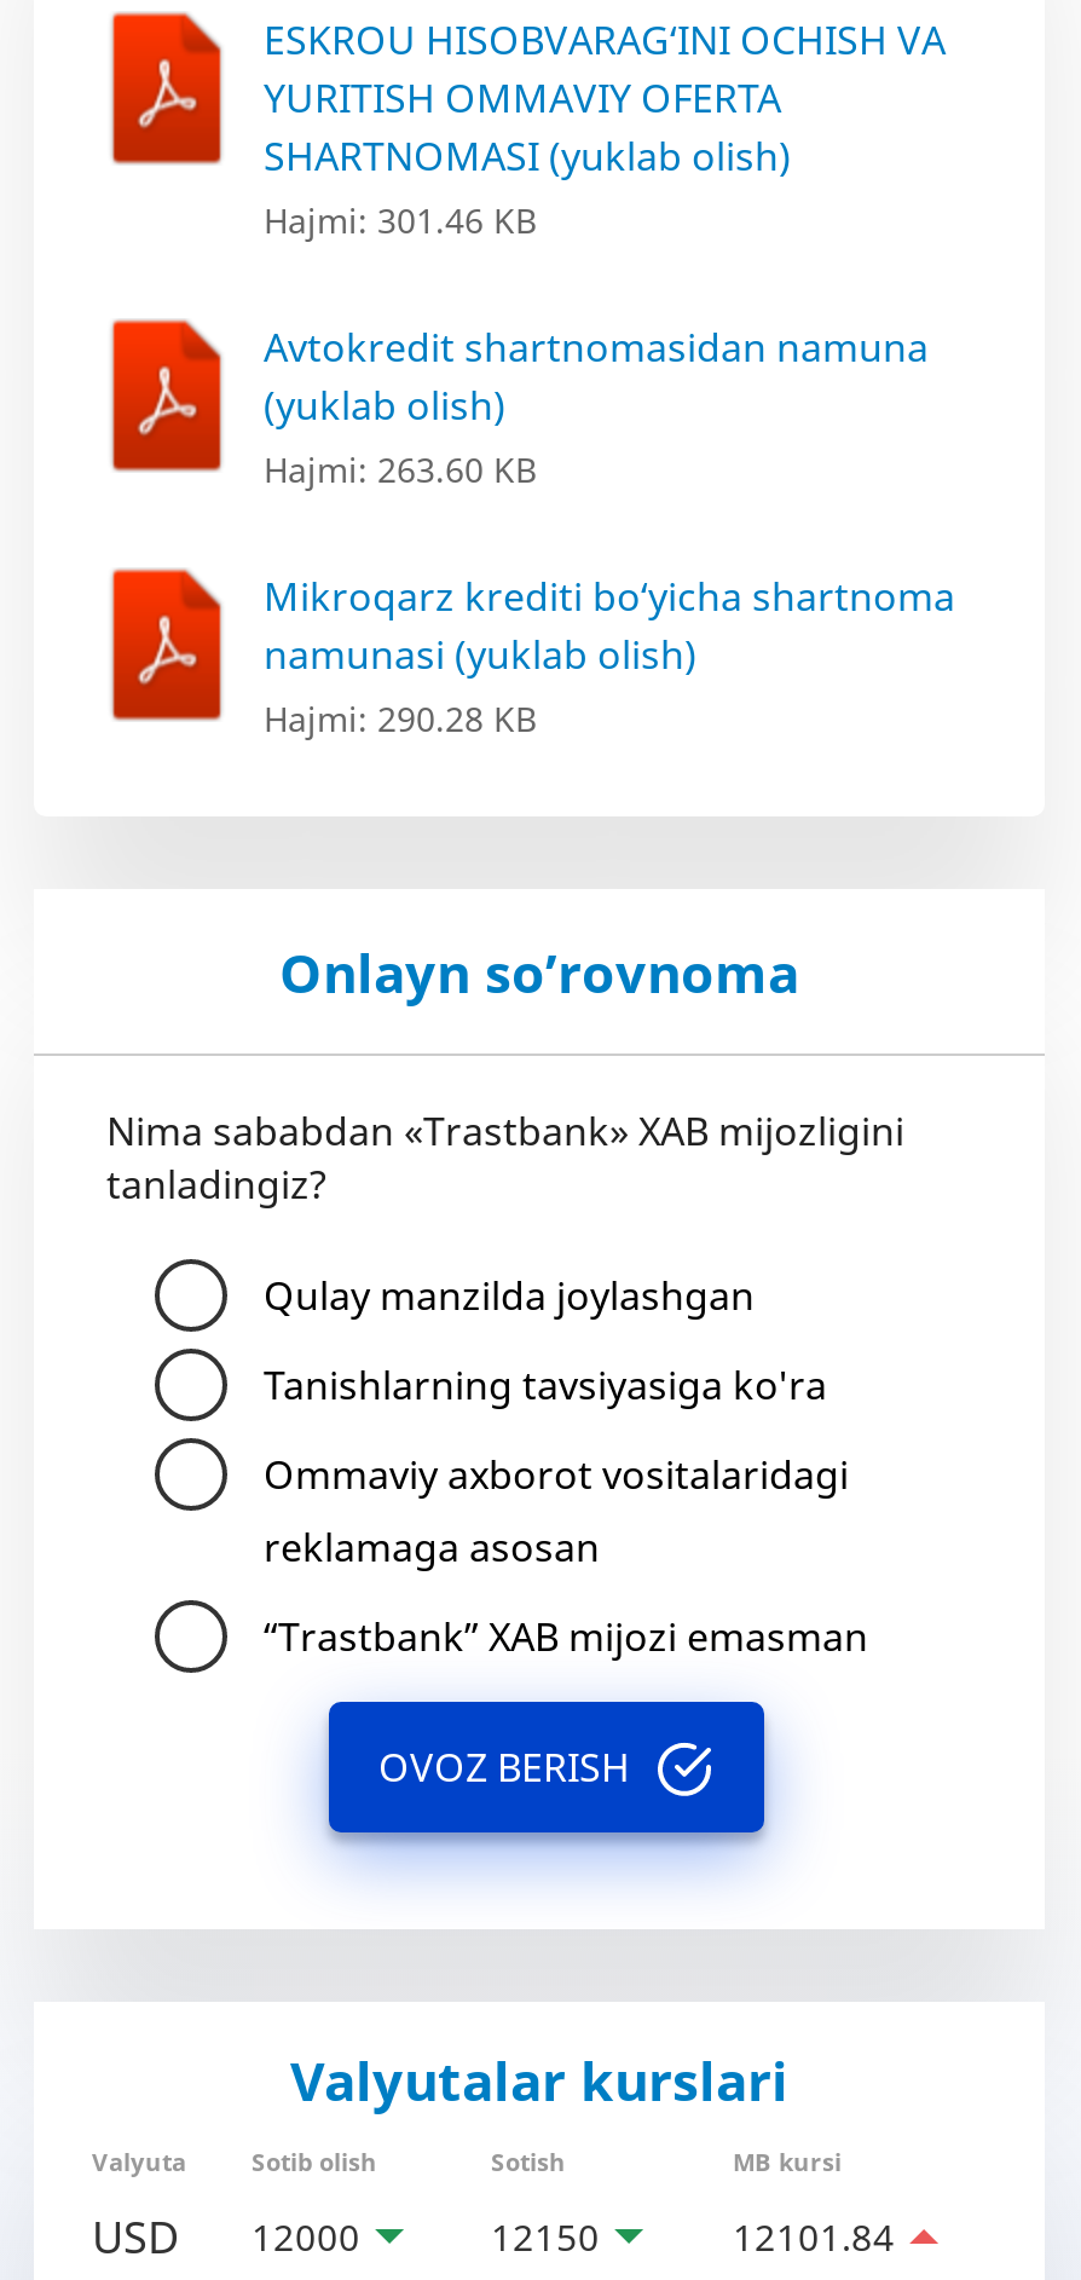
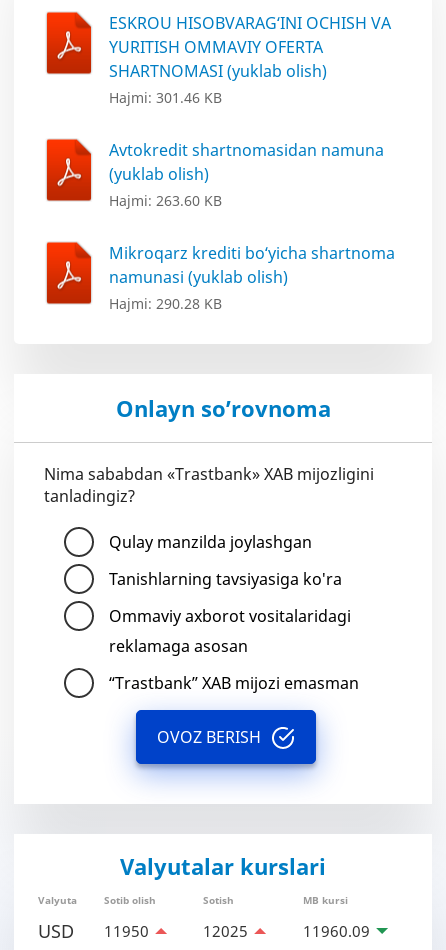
[92,2207,360,2265] USD 12000 -> [38,919,149,943] USD 11950
[491,2212,600,2261] 12150 -> [203,921,248,941] 12025
[733,2212,895,2261] 12101.84 -> [303,921,370,941] 11960.09

